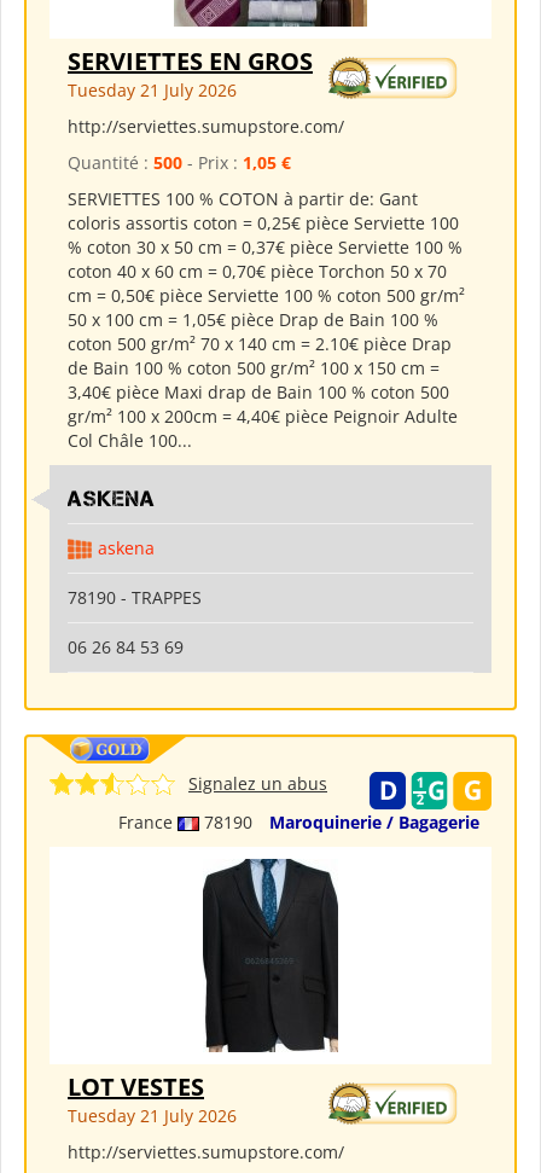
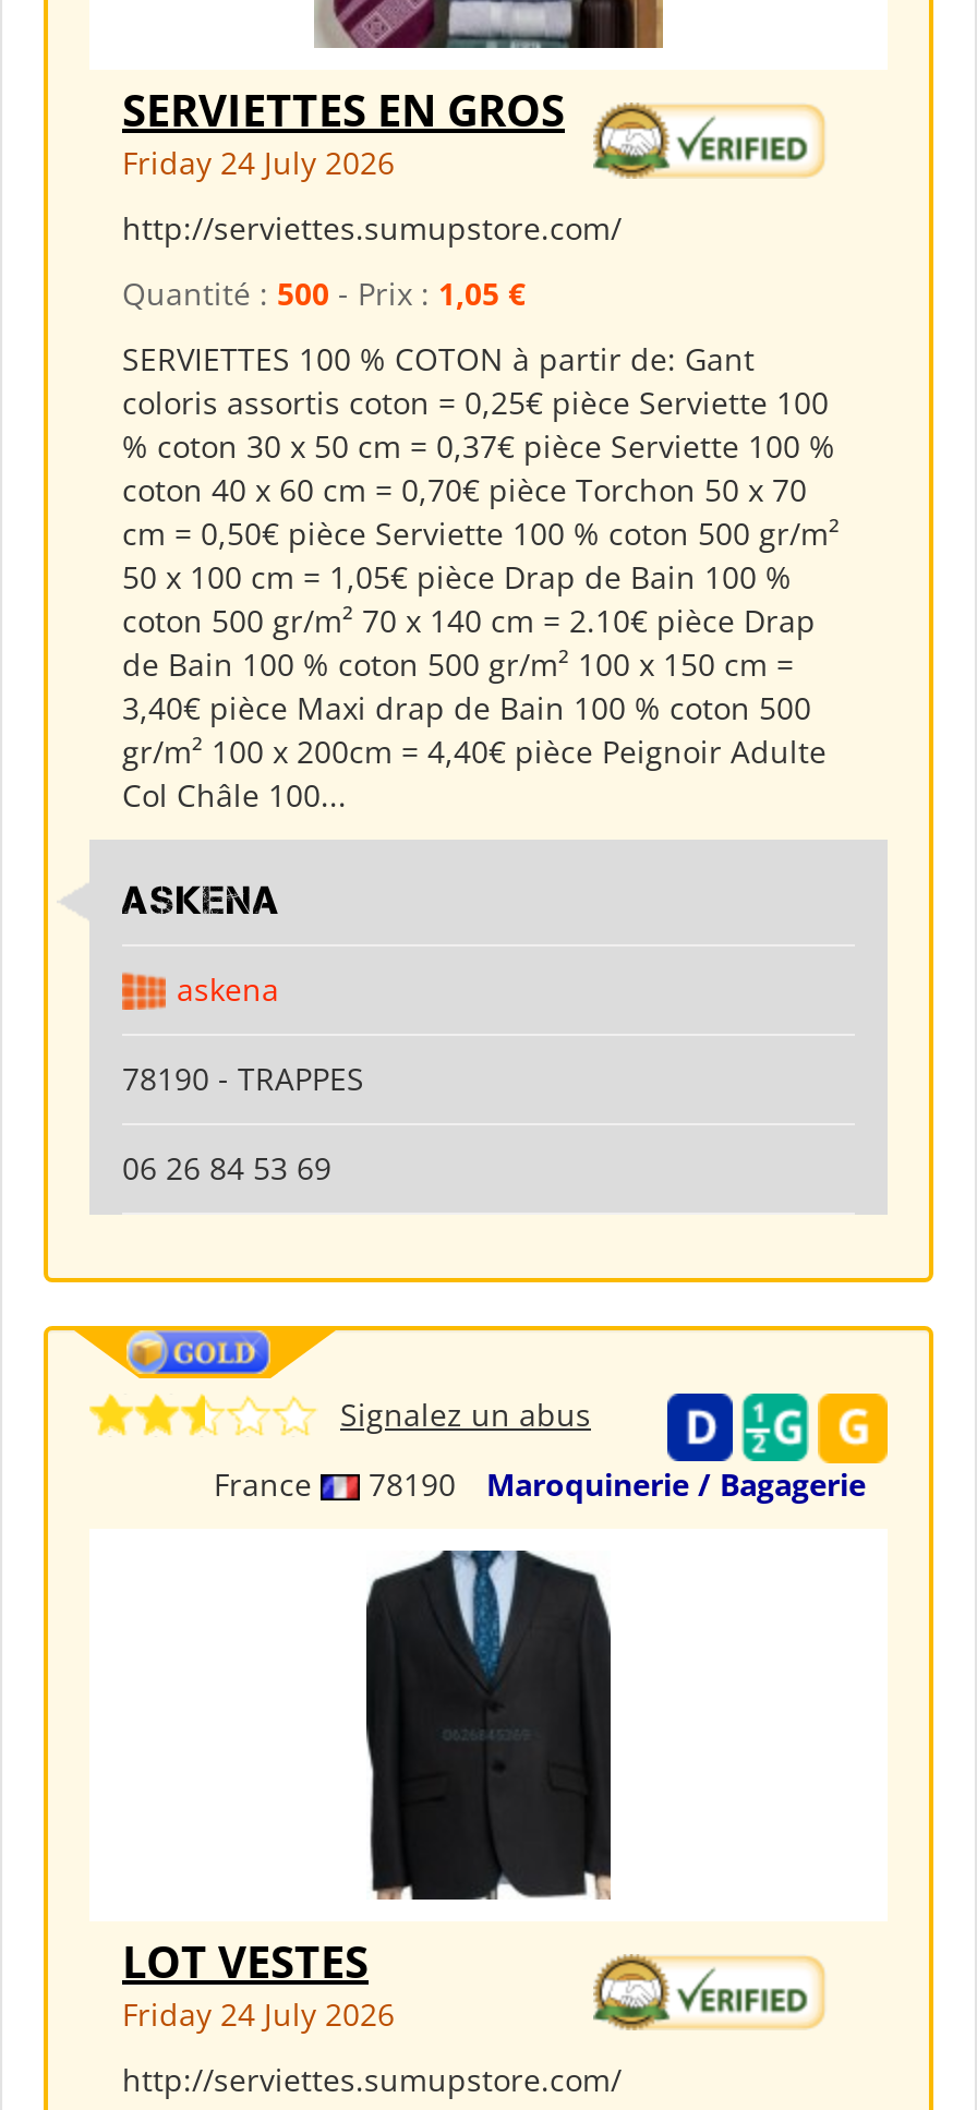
[68,79,237,101] Tuesday 21 July 2026 -> [122,142,395,183] Friday 24 July 2026
[68,1104,237,1127] Tuesday 21 July 2026 -> [122,1993,395,2035] Friday 24 July 2026

